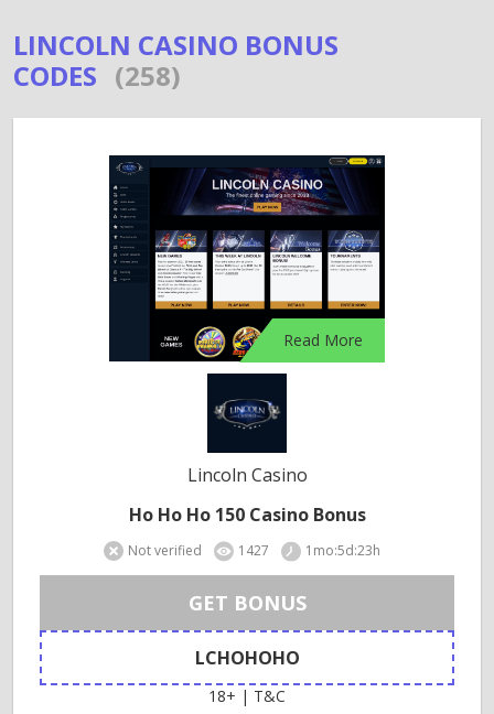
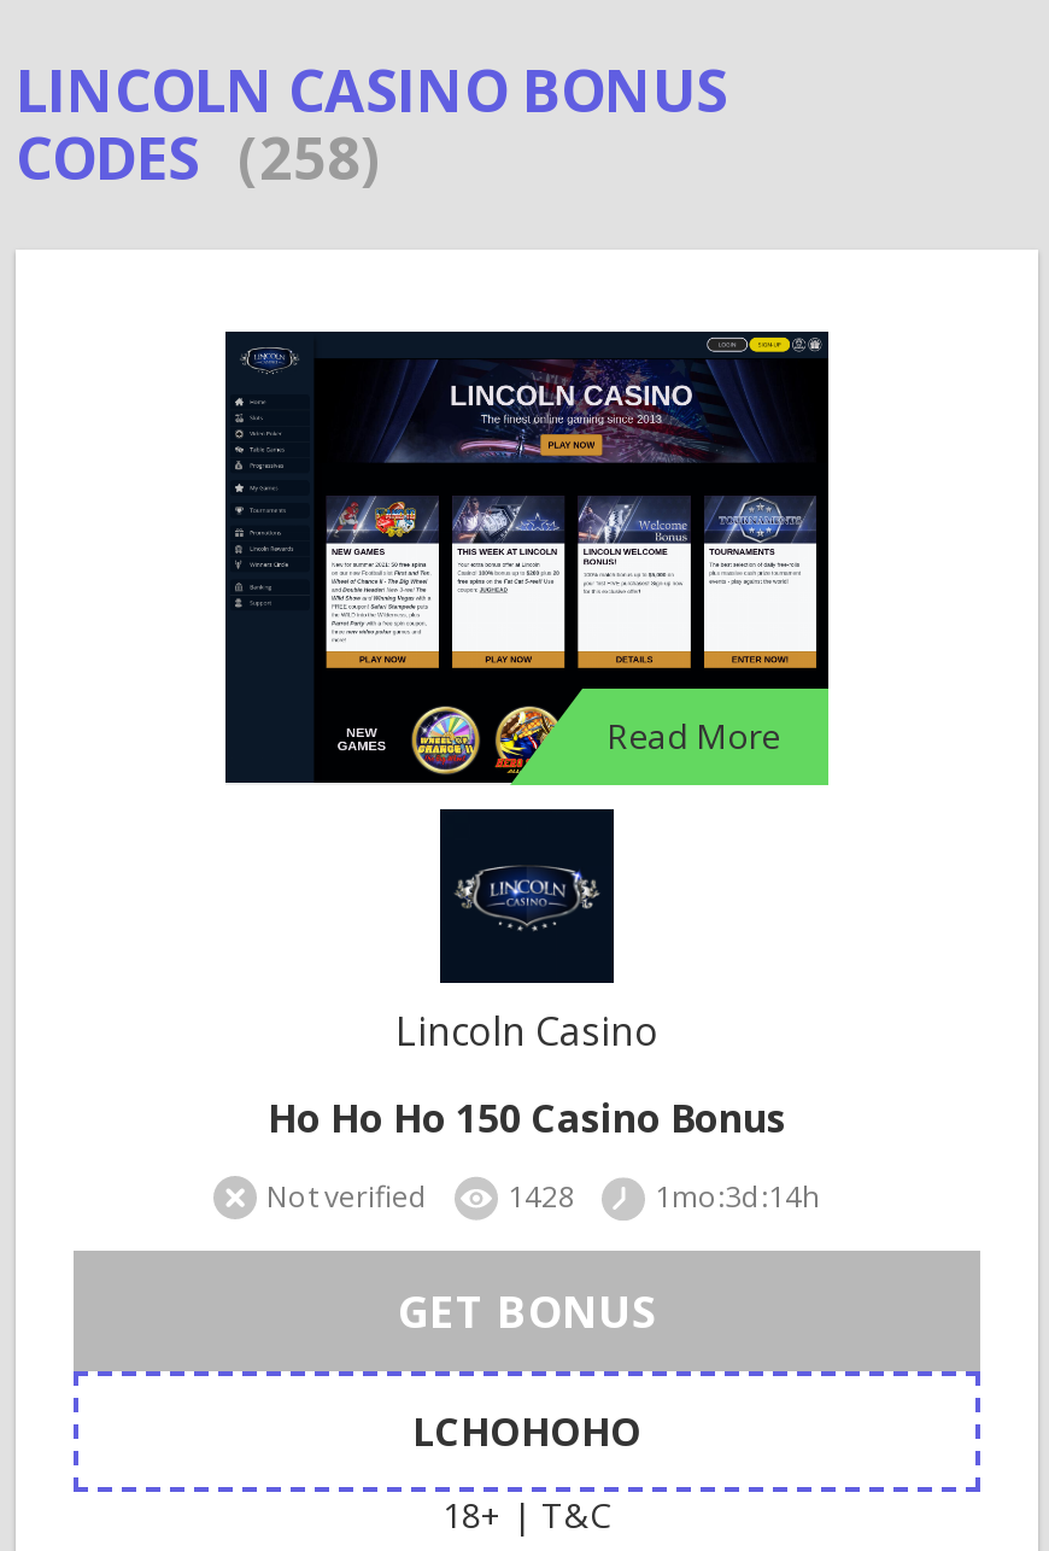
[238,541,380,559] 1427 | 1mo:5d:23h -> [508,1175,819,1216] 1428 | 1mo:3d:14h

